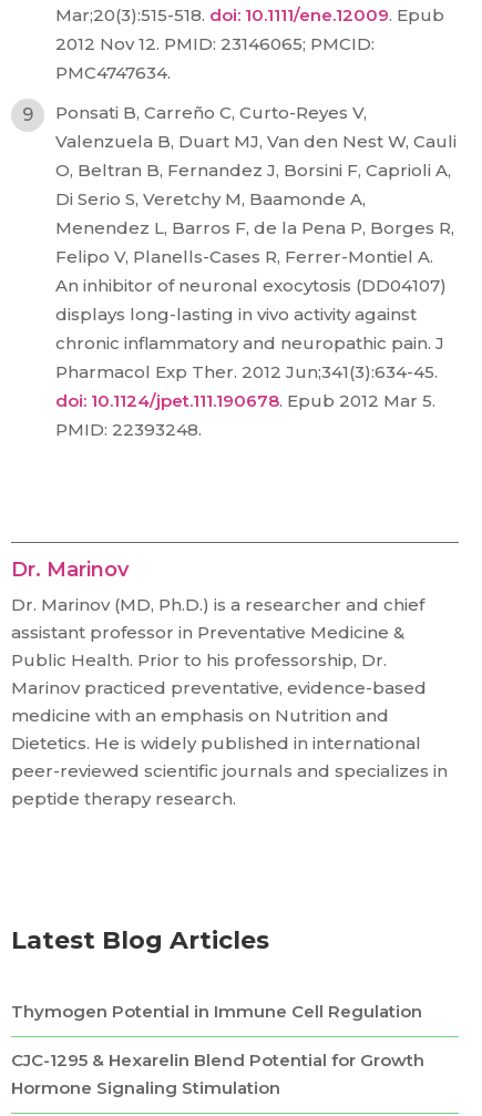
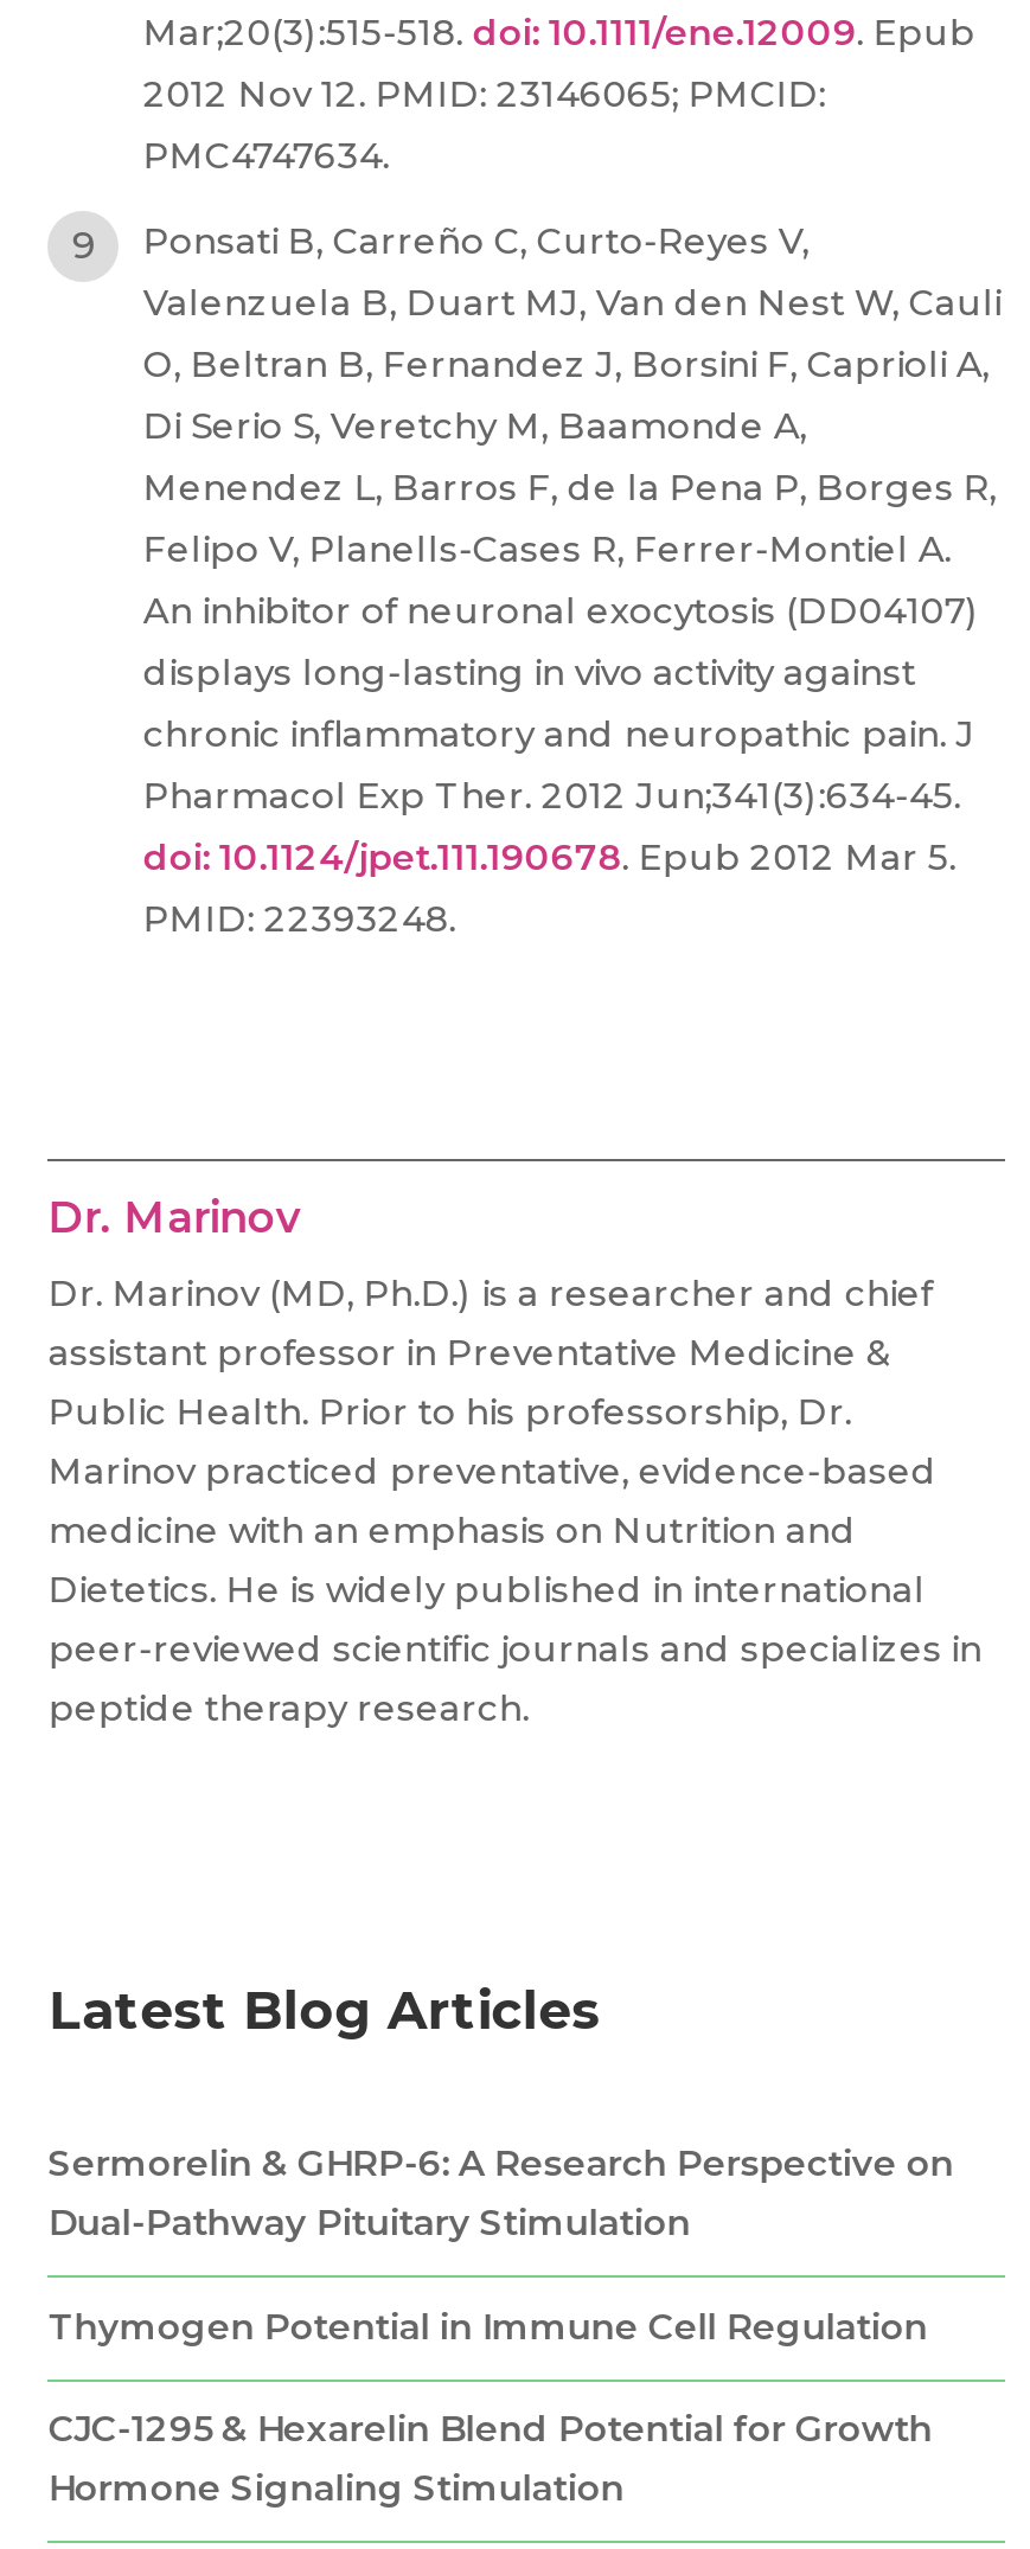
none -> [48,2140,954,2244] Sermorelin & GHRP-6: A Research Perspective on | Dual-Pathway Pituitary Stimulation

